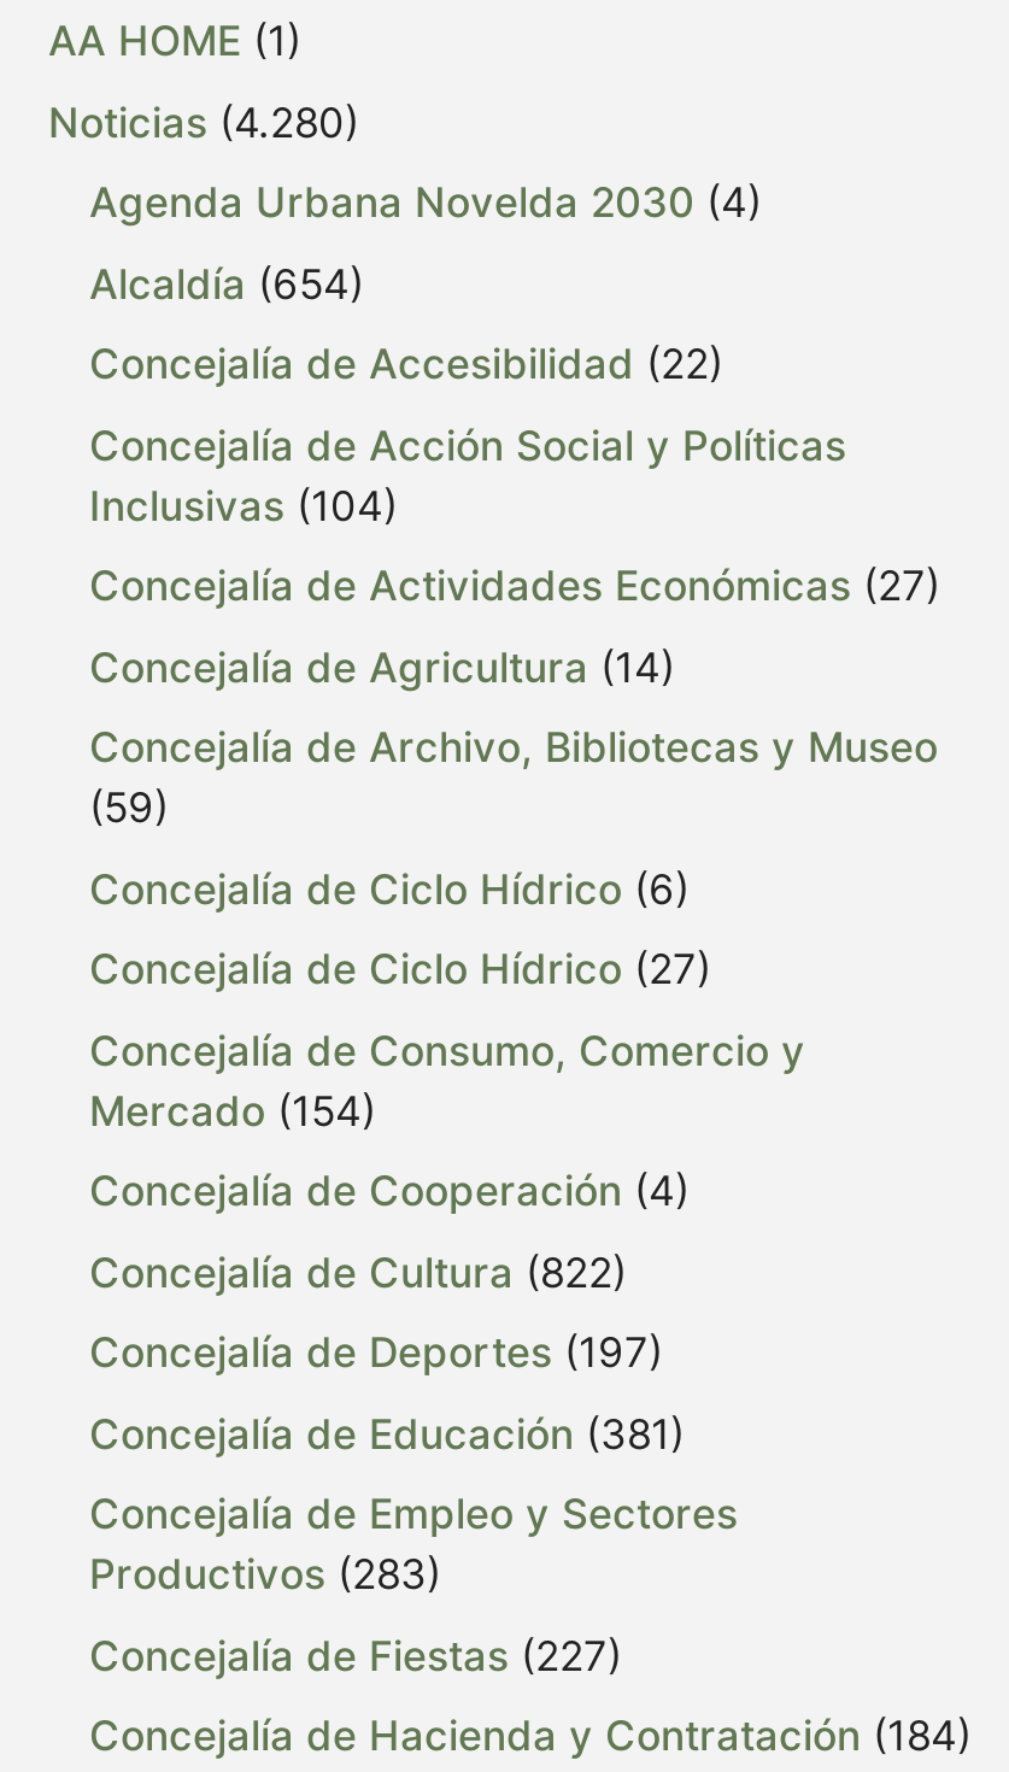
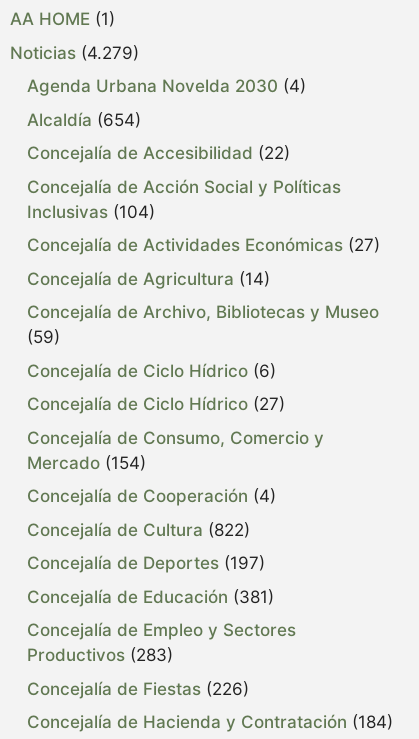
[48,98,359,146] Noticias (4.280) -> [10,43,139,63] Noticias (4.279)
[89,1631,622,1679] Concejalía de Fiestas (227) -> [27,679,249,699] Concejalía de Fiestas (226)

